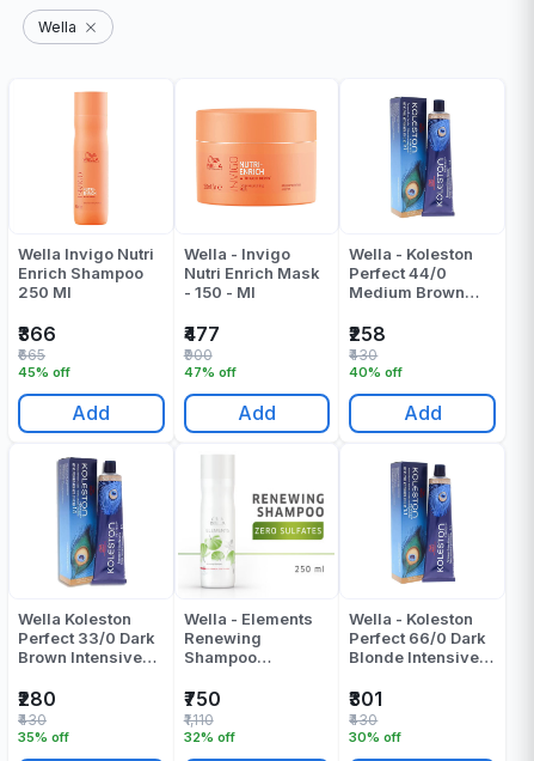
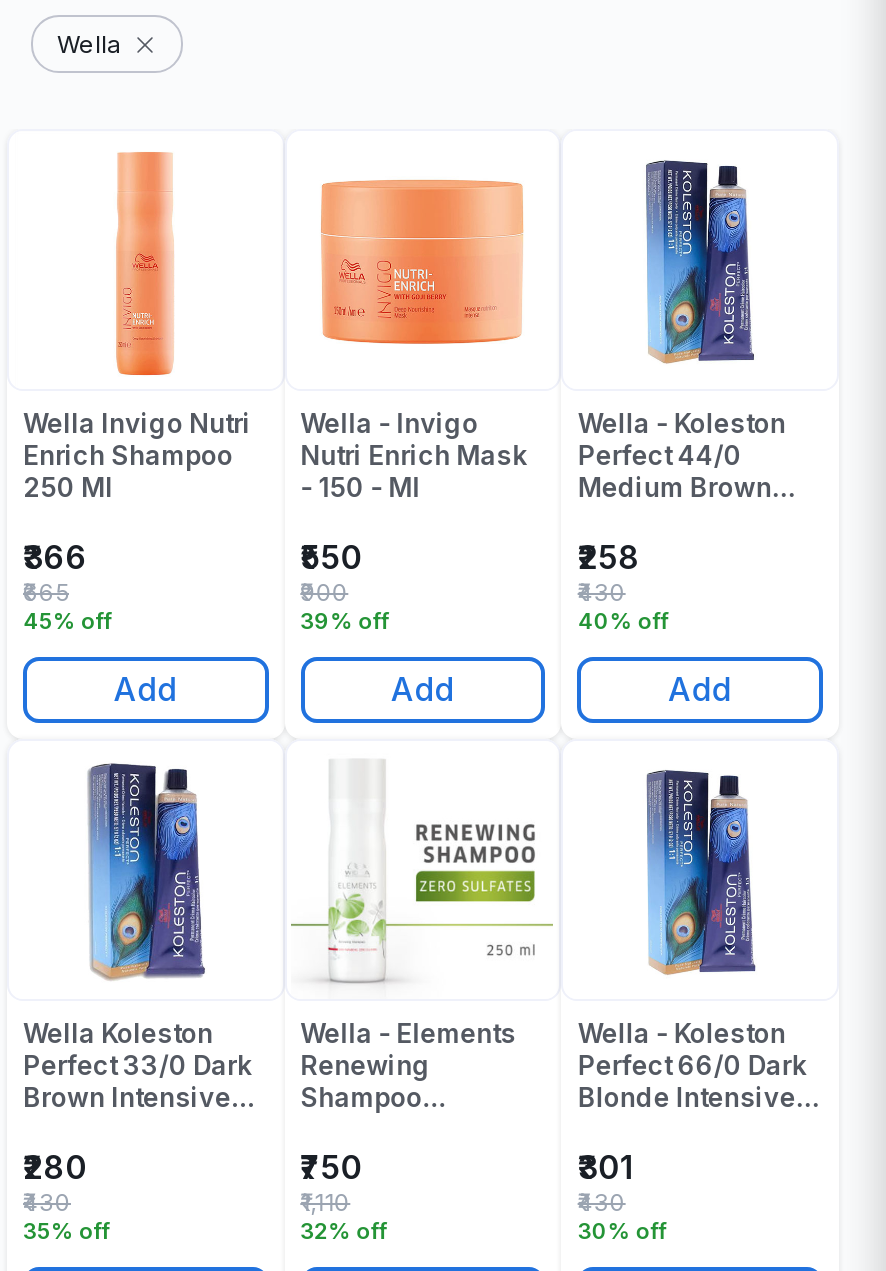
[184,322,219,346] ₹477 -> [300,537,362,577] ₹550
[184,364,236,380] 47% off -> [300,607,388,635] 39% off

